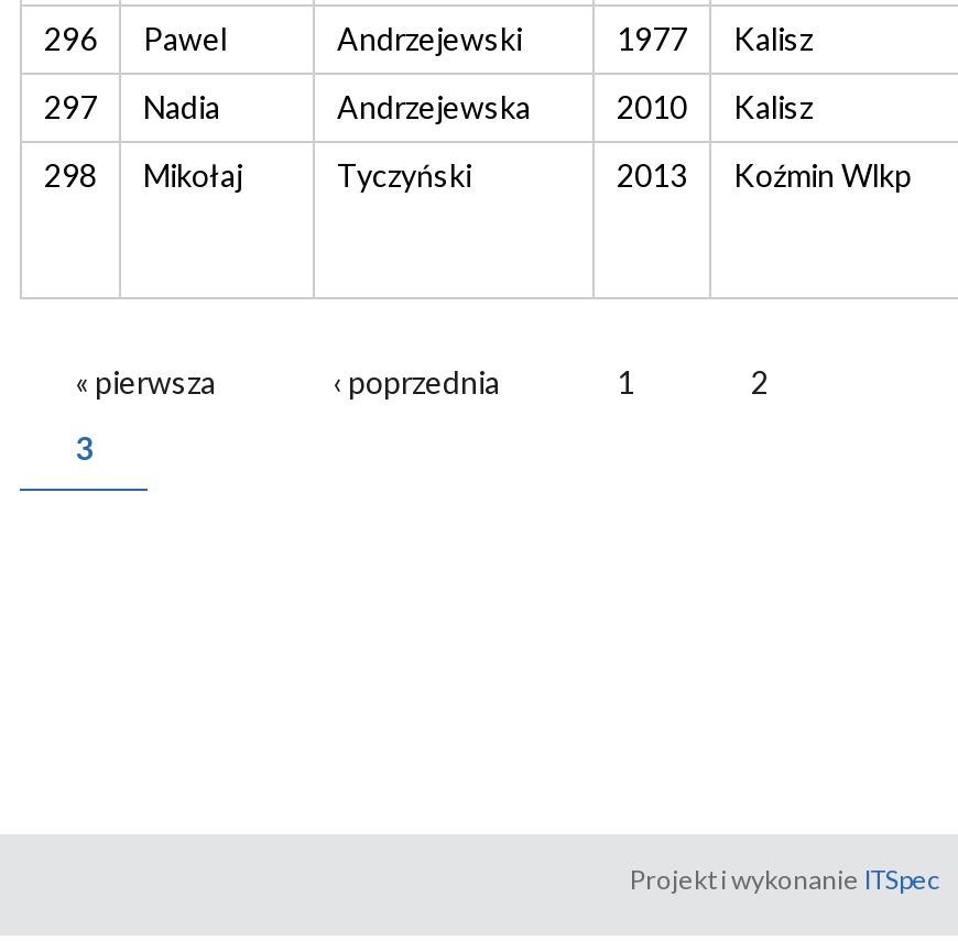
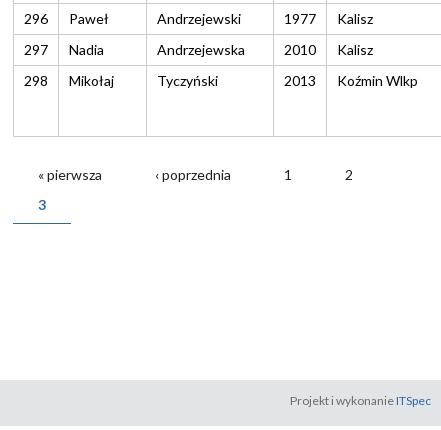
[143,19,227,57] Pawel -> [69,10,109,27] Paweł

